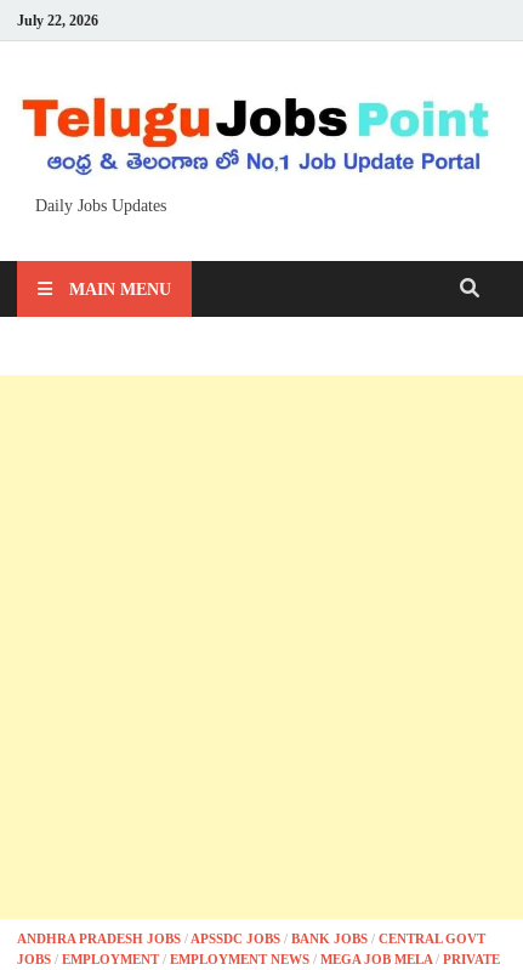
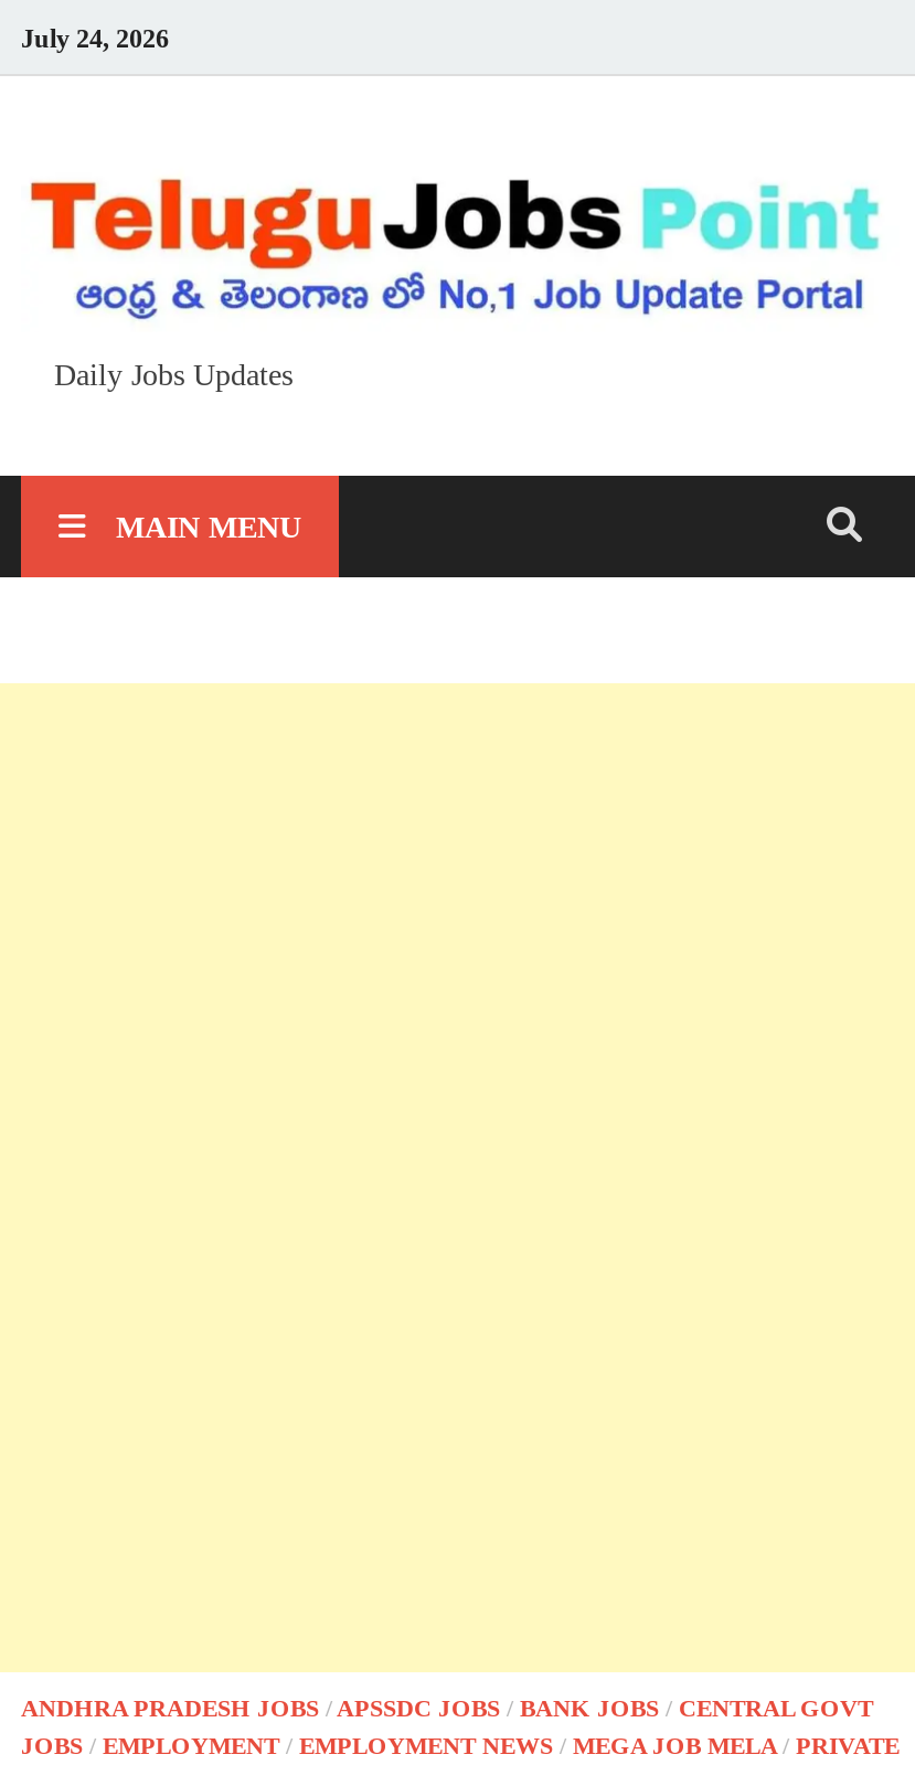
[17,12,98,29] July 22, 2026 -> [21,22,169,53] July 24, 2026

